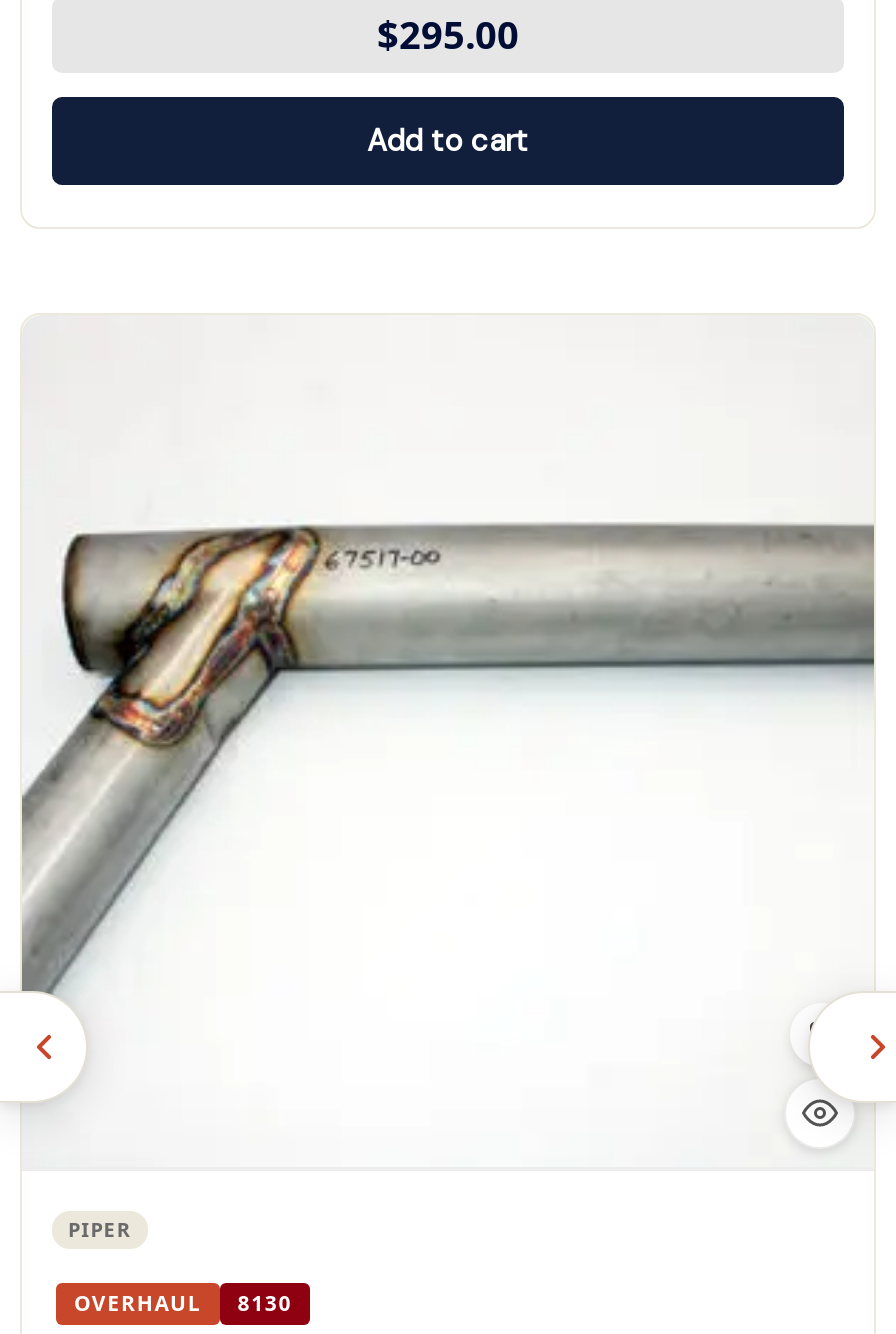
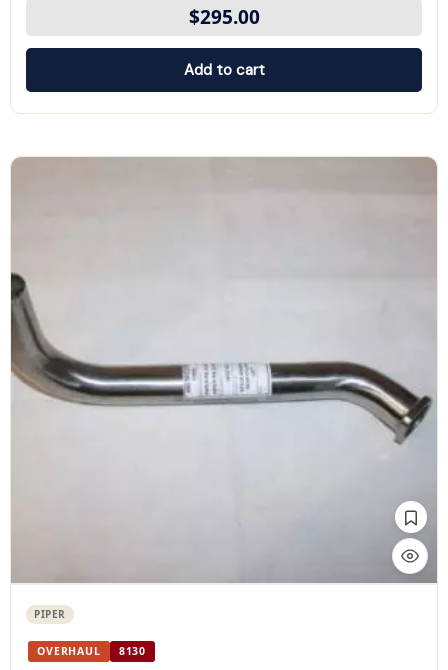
[22,316,886,1166] [image] -> [10,157,442,584] [image]

